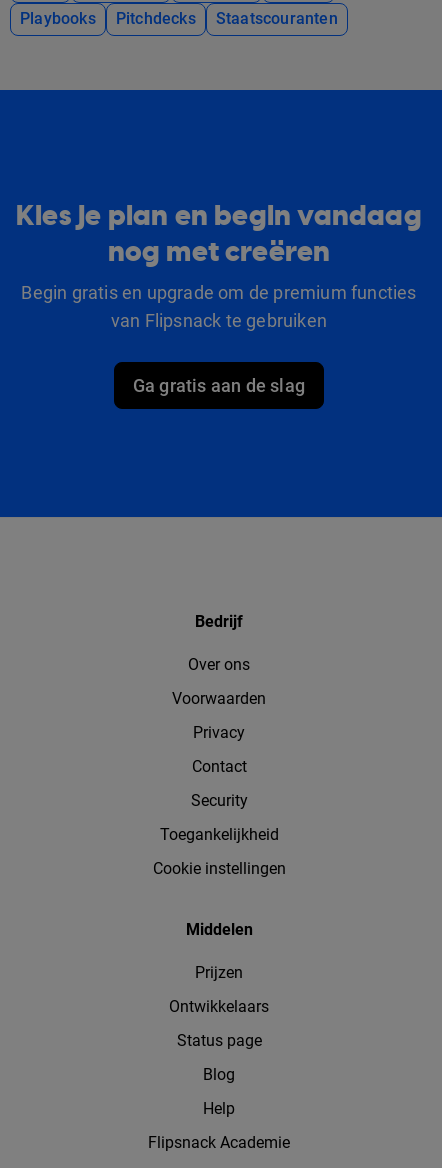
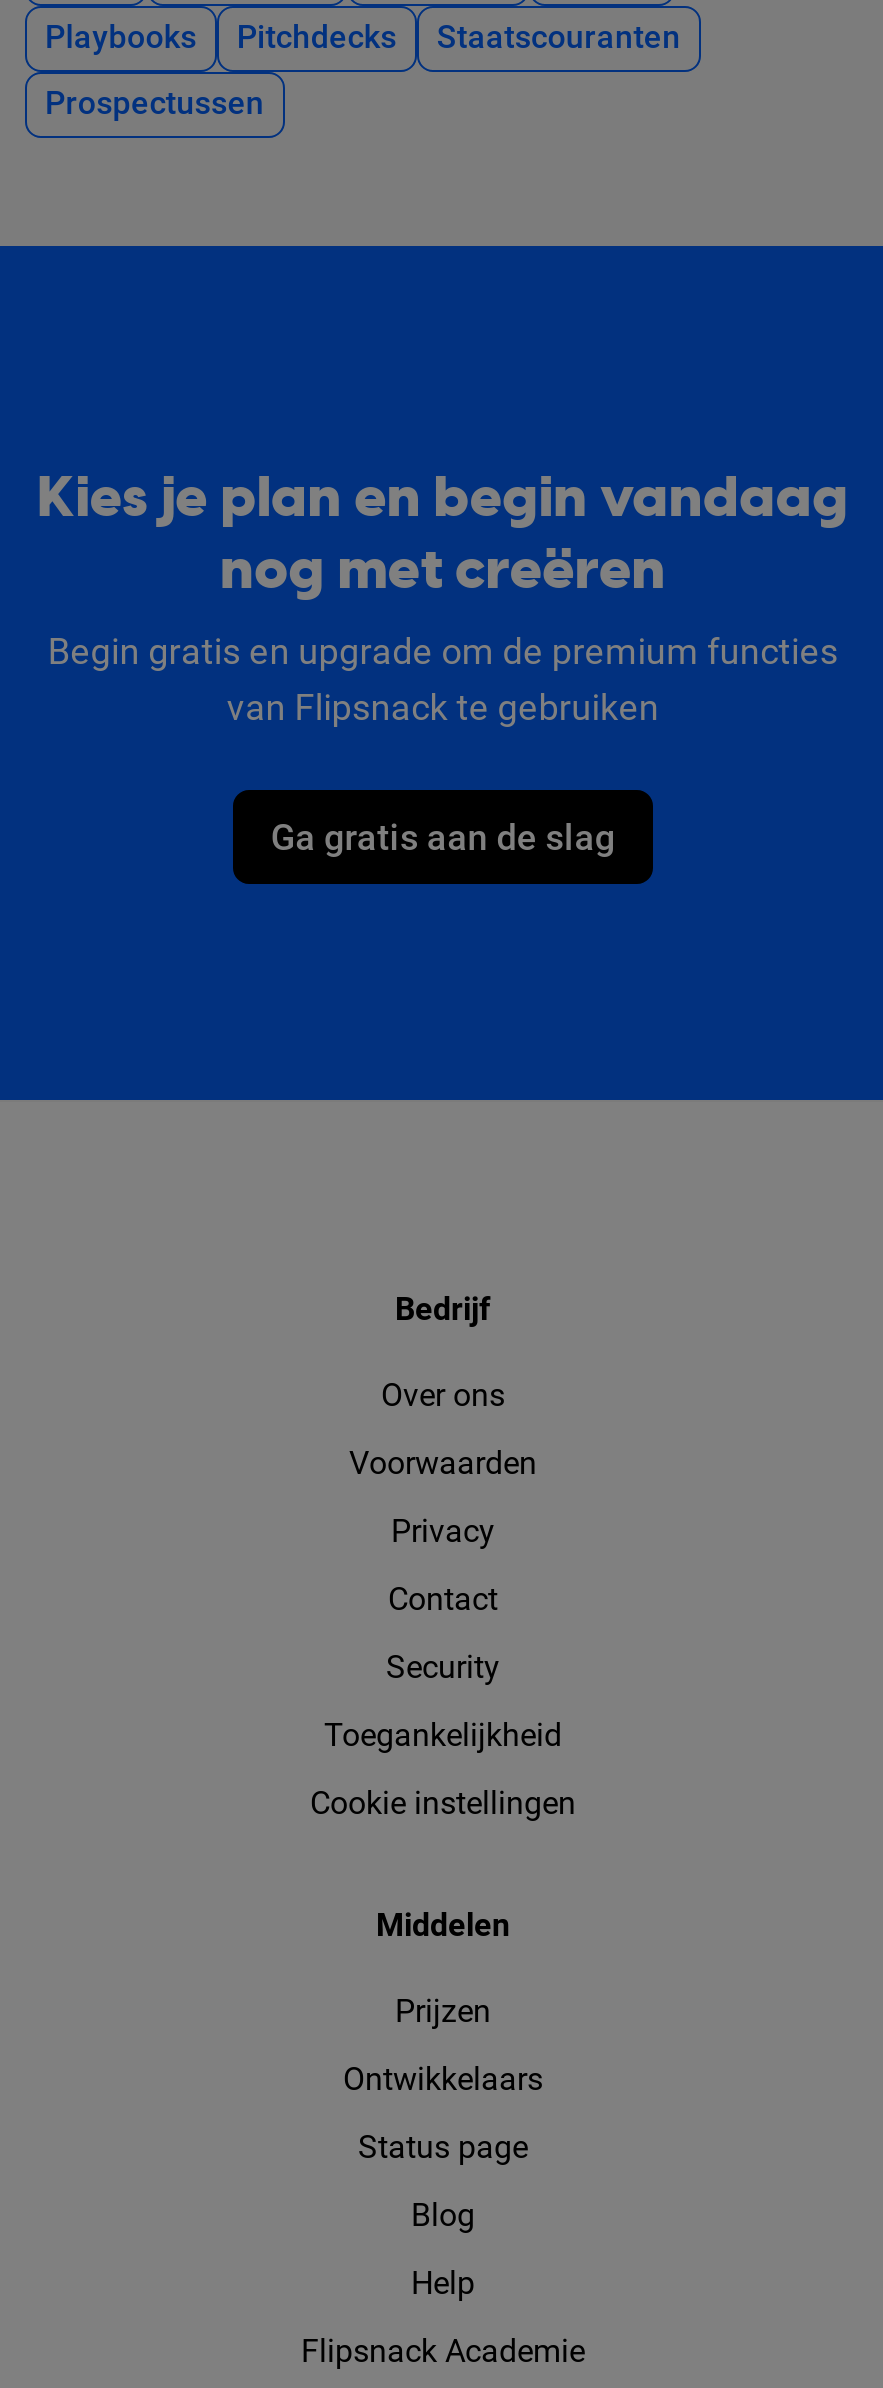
none -> [45,85,264,123] Prospectussen

